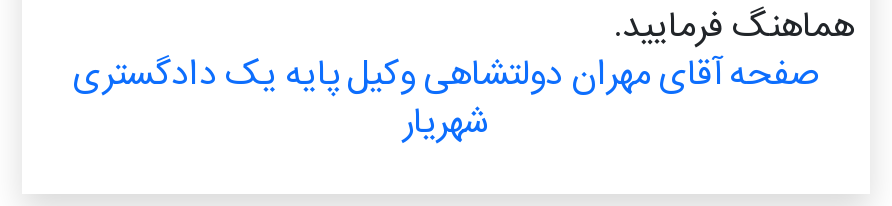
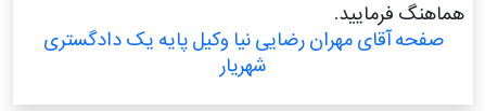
[73,56,819,90] صفحه آقای مهران دولتشاهی وکیل پایه یک دادگستری -> [43,30,443,48] صفحه آقای مهران رضایی نیا وکیل پایه یک دادگستری

